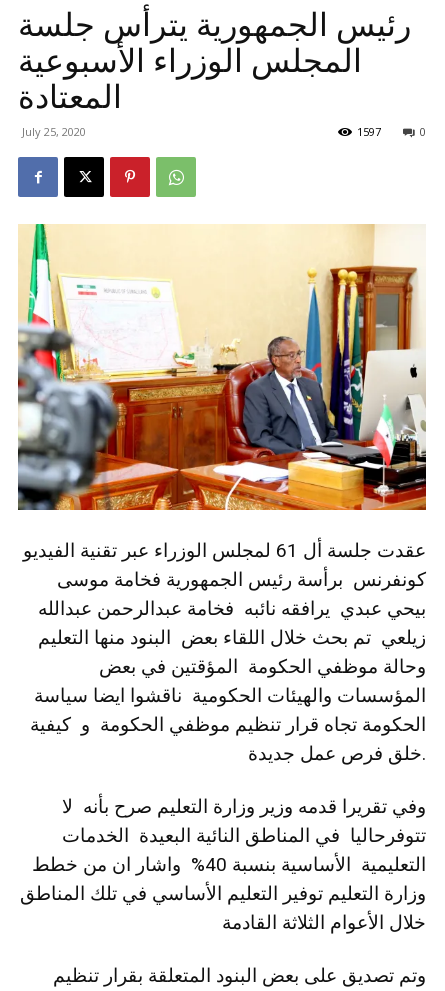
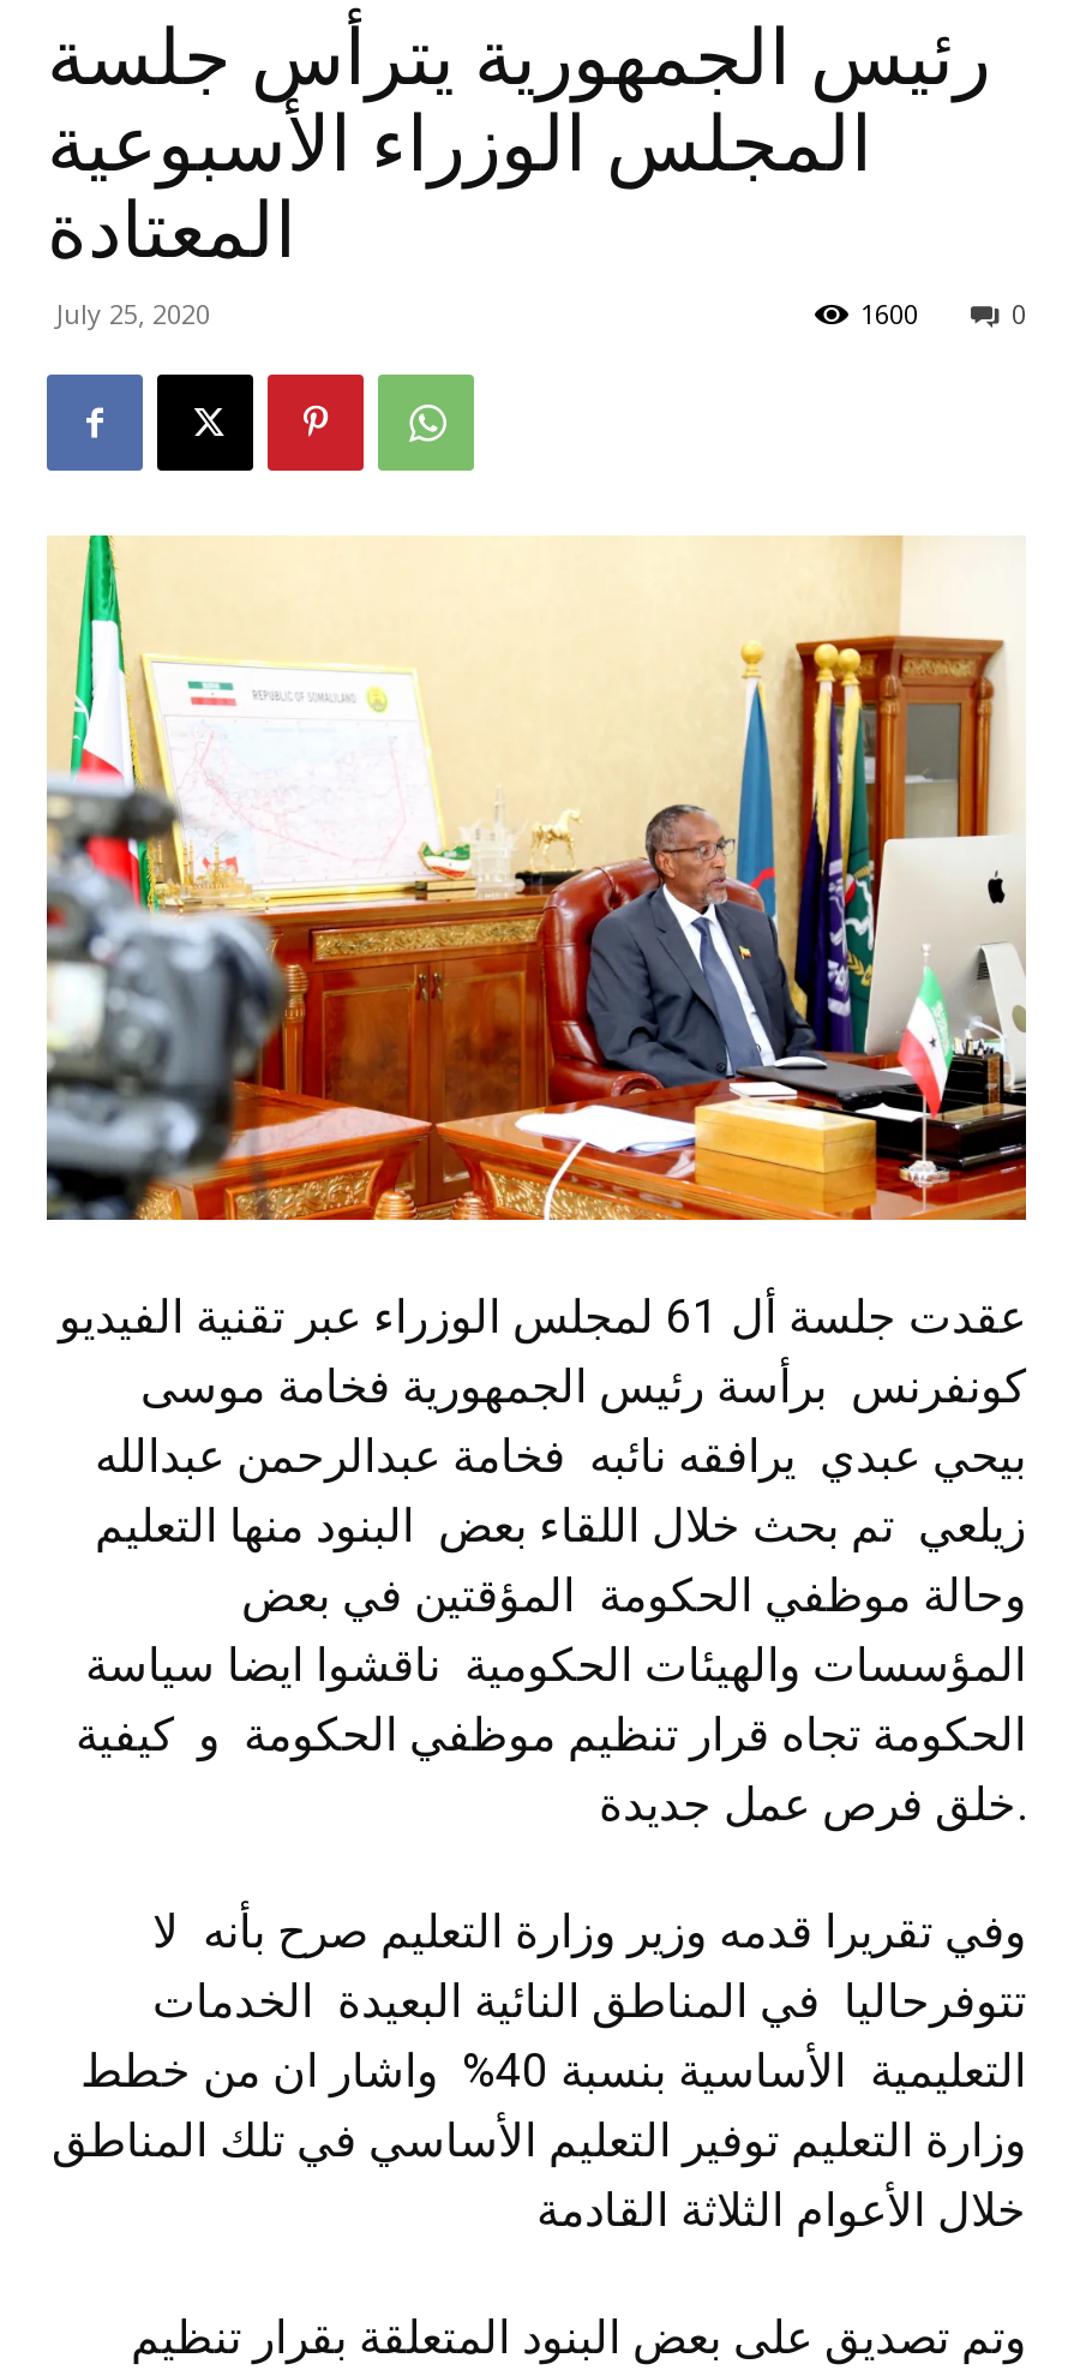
[357,124,381,139] 1597 -> [860,296,918,332] 1600

